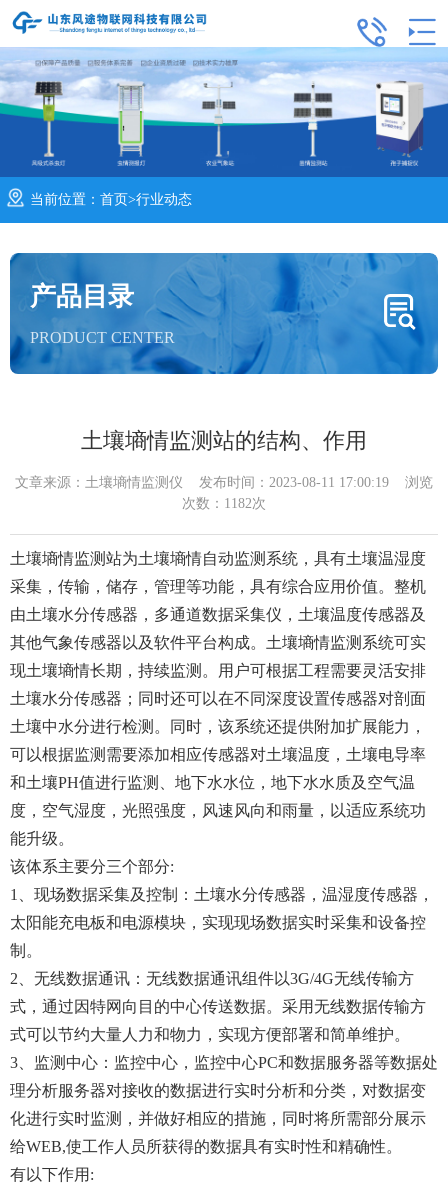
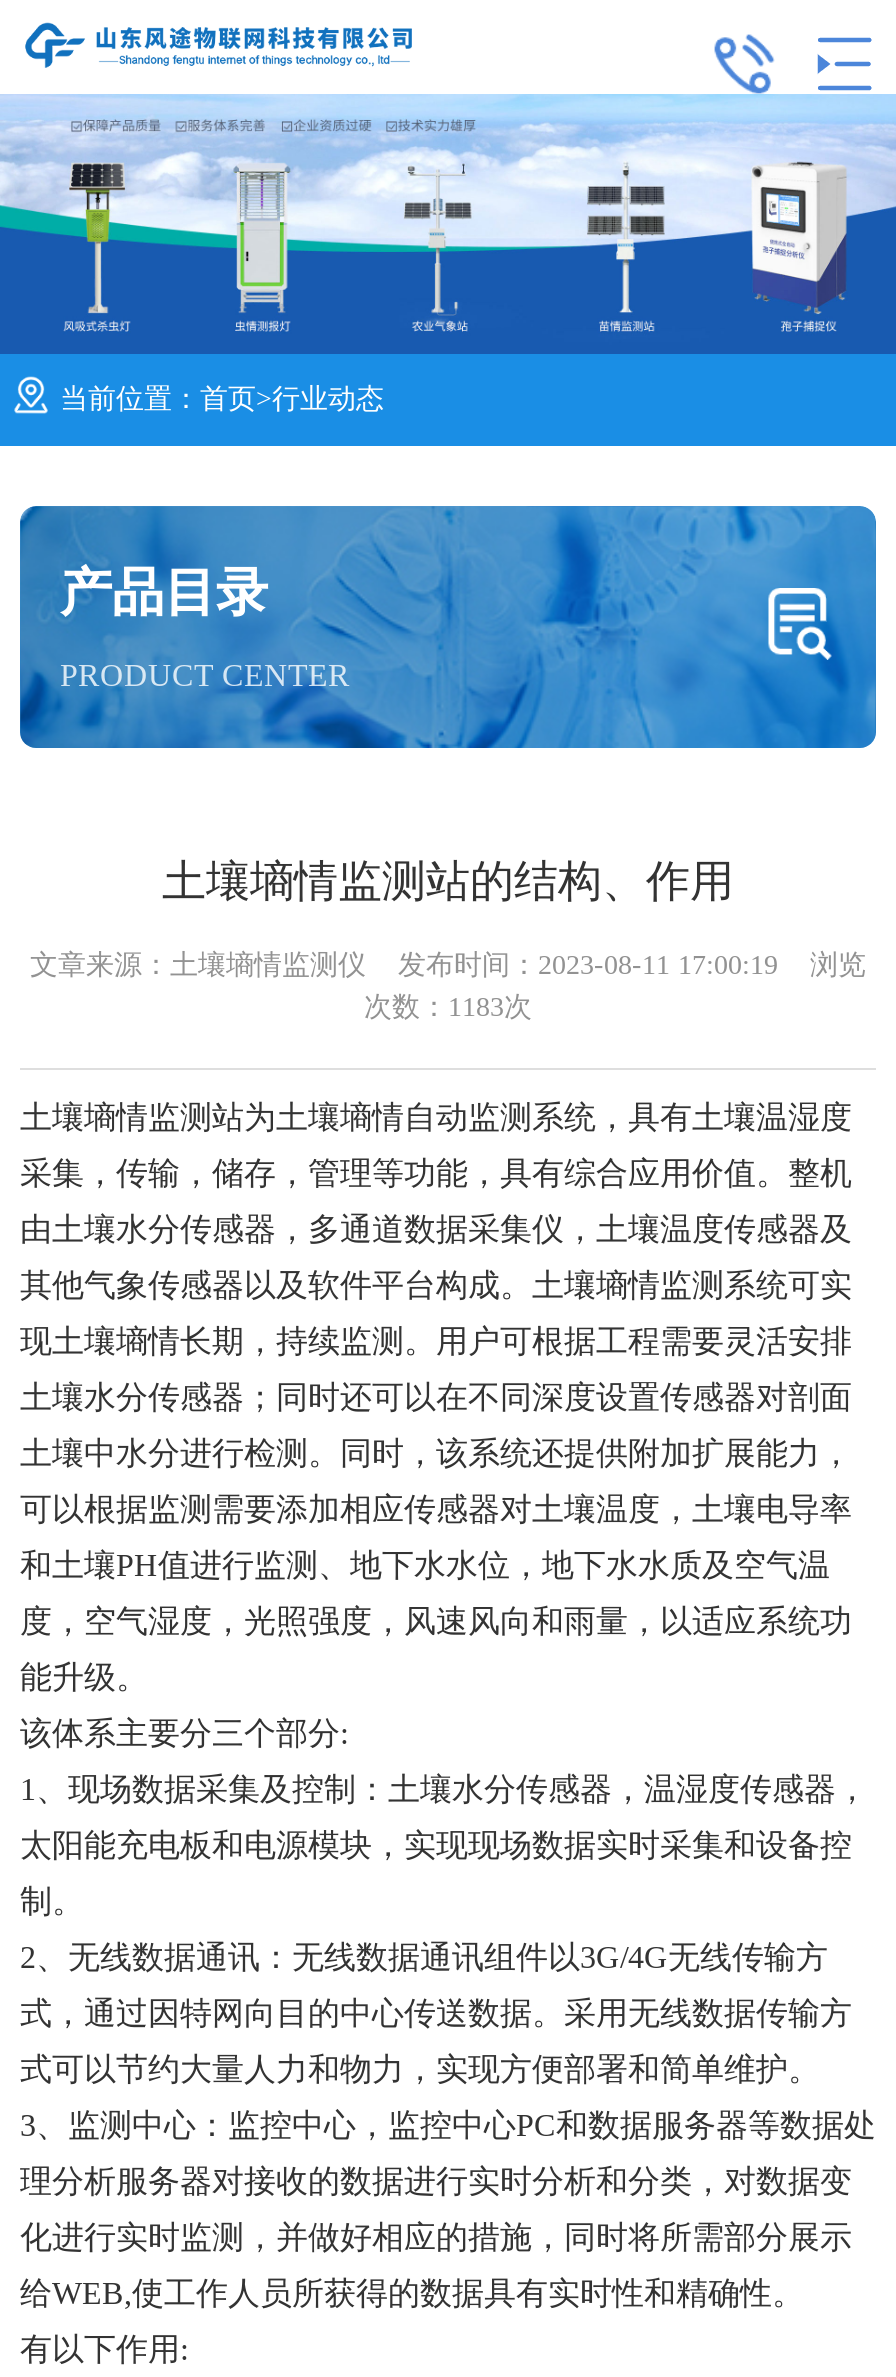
[182,496,266,511] 次数：1182次 -> [364,993,532,1023] 次数：1183次

